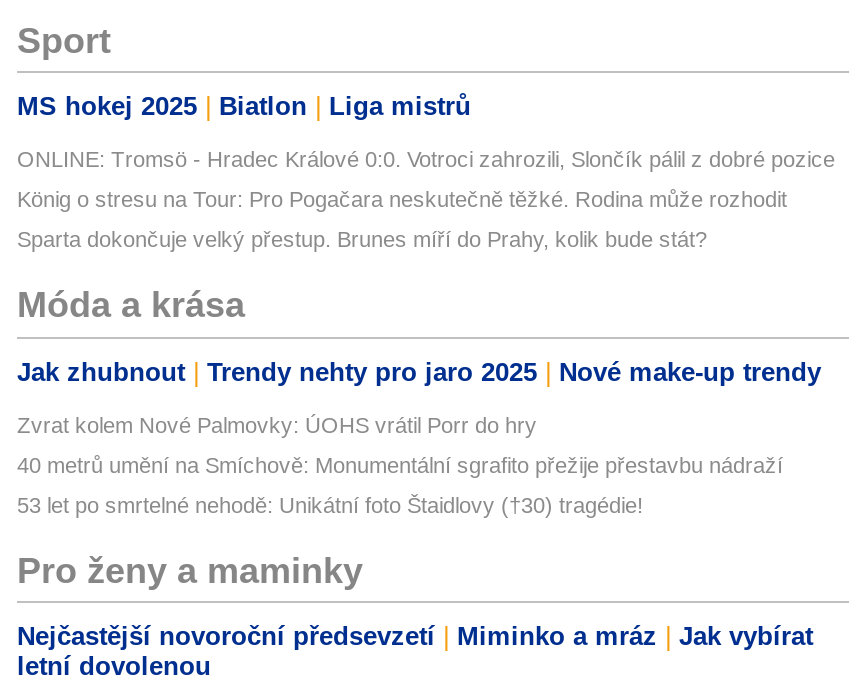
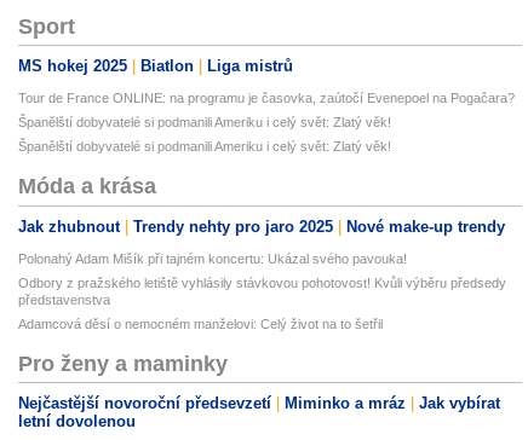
[17,148,835,172] ONLINE: Tromsö - Hradec Králové 0:0. Votroci zahrozili, Slončík pálil z dobré pozice -> [18,91,515,106] Tour de France ONLINE: na programu je časovka, zaútočí Evenepoel na Pogačara?
[17,188,787,212] König o stresu na Tour: Pro Pogačara neskutečně těžké. Rodina může rozhodit -> [18,115,391,130] Španělští dobyvatelé si podmanili Ameriku i celý svět: Zlatý věk!
[17,228,707,252] Sparta dokončuje velký přestup. Brunes míří do Prahy, kolik bude stát? -> [18,139,391,154] Španělští dobyvatelé si podmanili Ameriku i celý svět: Zlatý věk!
[17,413,537,437] Zvrat kolem Nové Palmovky: ÚOHS vrátil Porr do hry -> [18,251,407,266] Polonahý Adam Mišík při tajném koncertu: Ukázal svého pavouka!
[17,453,783,477] 40 metrů umění na Smíchově: Monumentální sgrafito přežije přestavbu nádraží -> [18,275,506,307] Odbory z pražského letiště vyhlásily stávkovou pohotovost! Kvůli výběru předsedy | představenstva
[17,493,643,517] 53 let po smrtelné nehodě: Unikátní foto Štaidlovy (†30) tragédie! -> [18,317,383,331] Adamcová děsí o nemocném manželovi: Celý život na to šetřil

